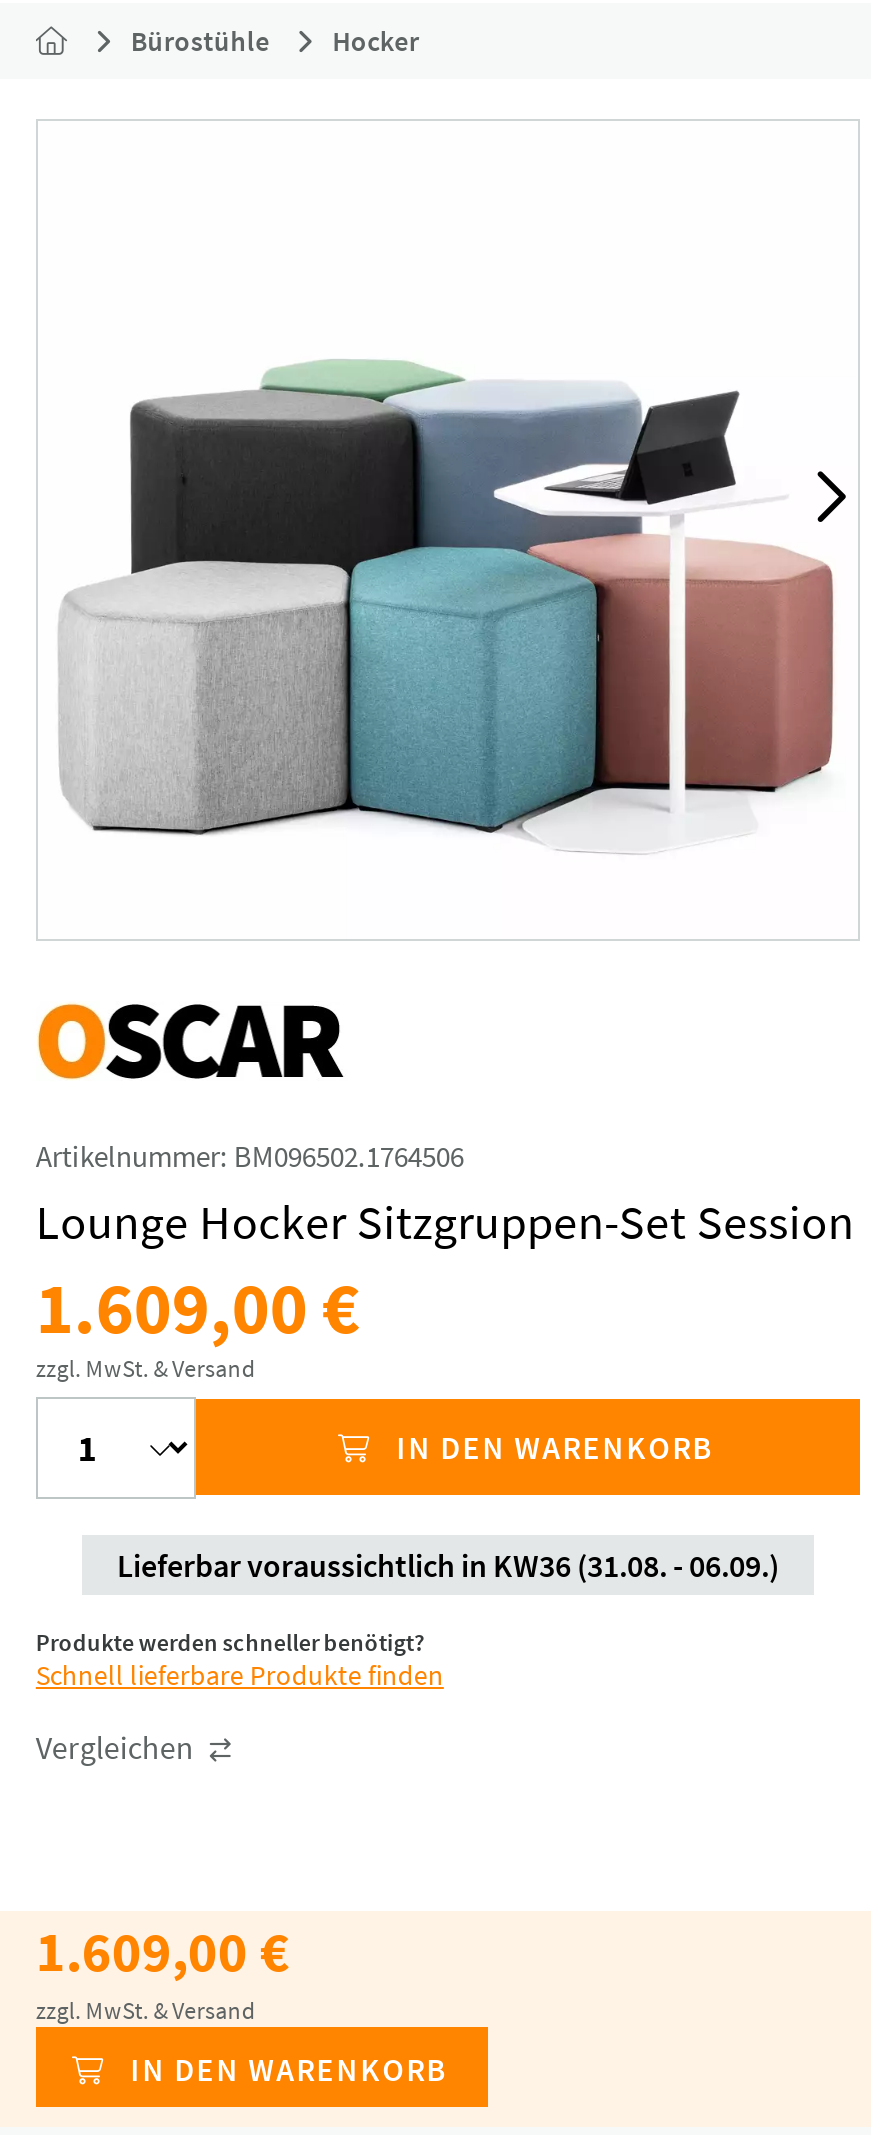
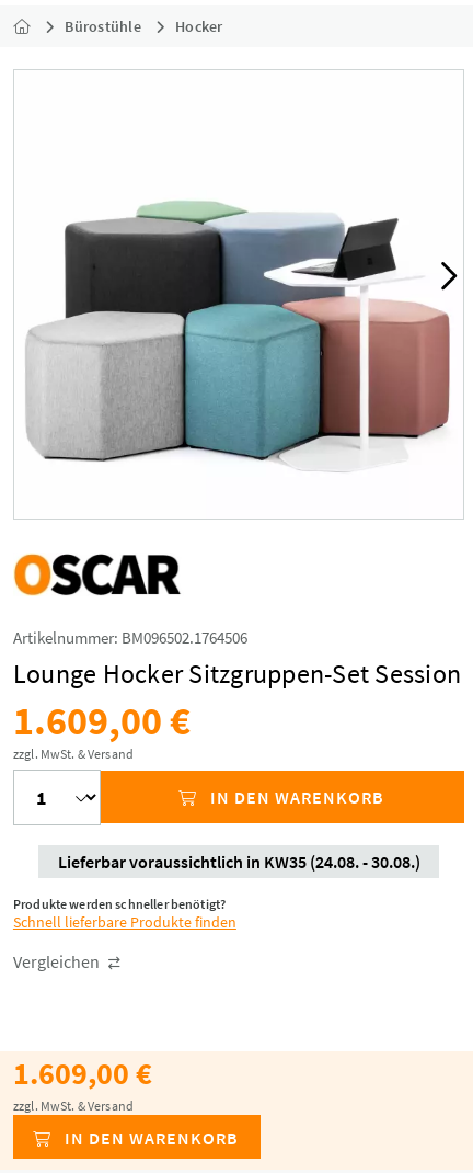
[117,1544,779,1584] Lieferbar voraussichtlich in KW36 (31.08. - 06.09.) -> [57,850,420,872] Lieferbar voraussichtlich in KW35 (24.08. - 30.08.)

